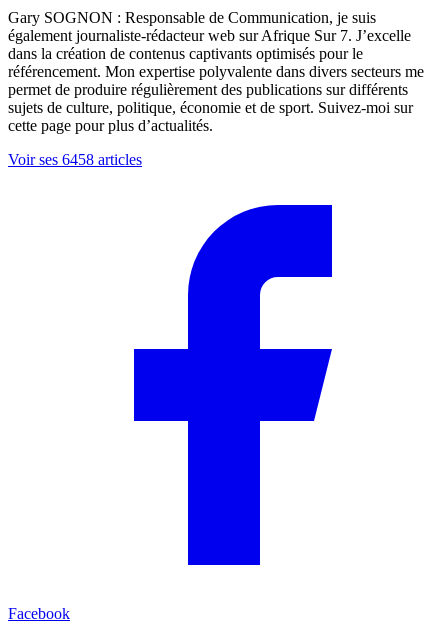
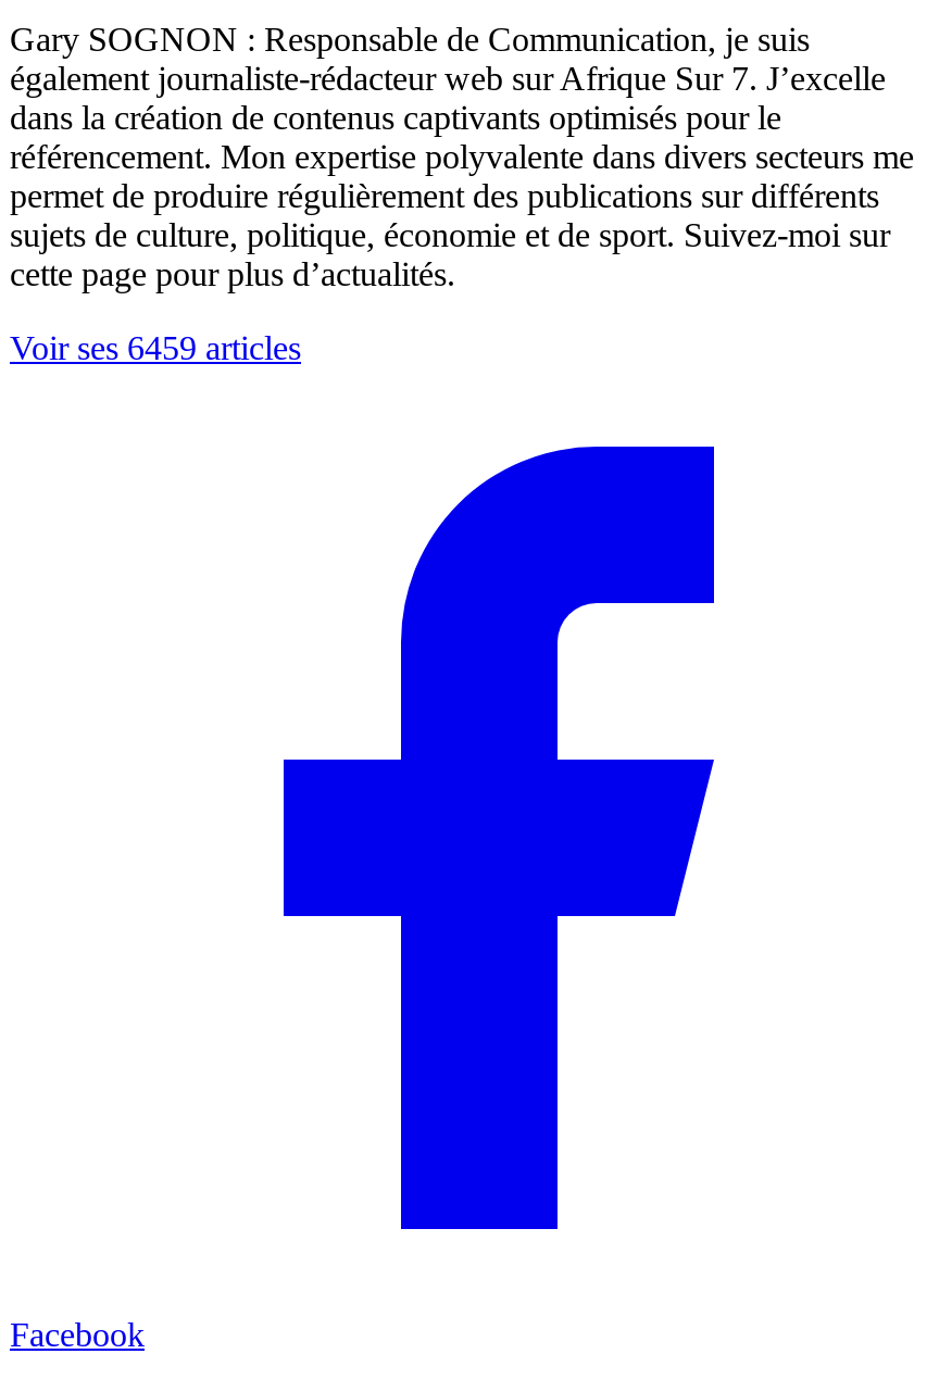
[8,151,142,168] Voir ses 6458 articles -> [10,328,301,365] Voir ses 6459 articles

